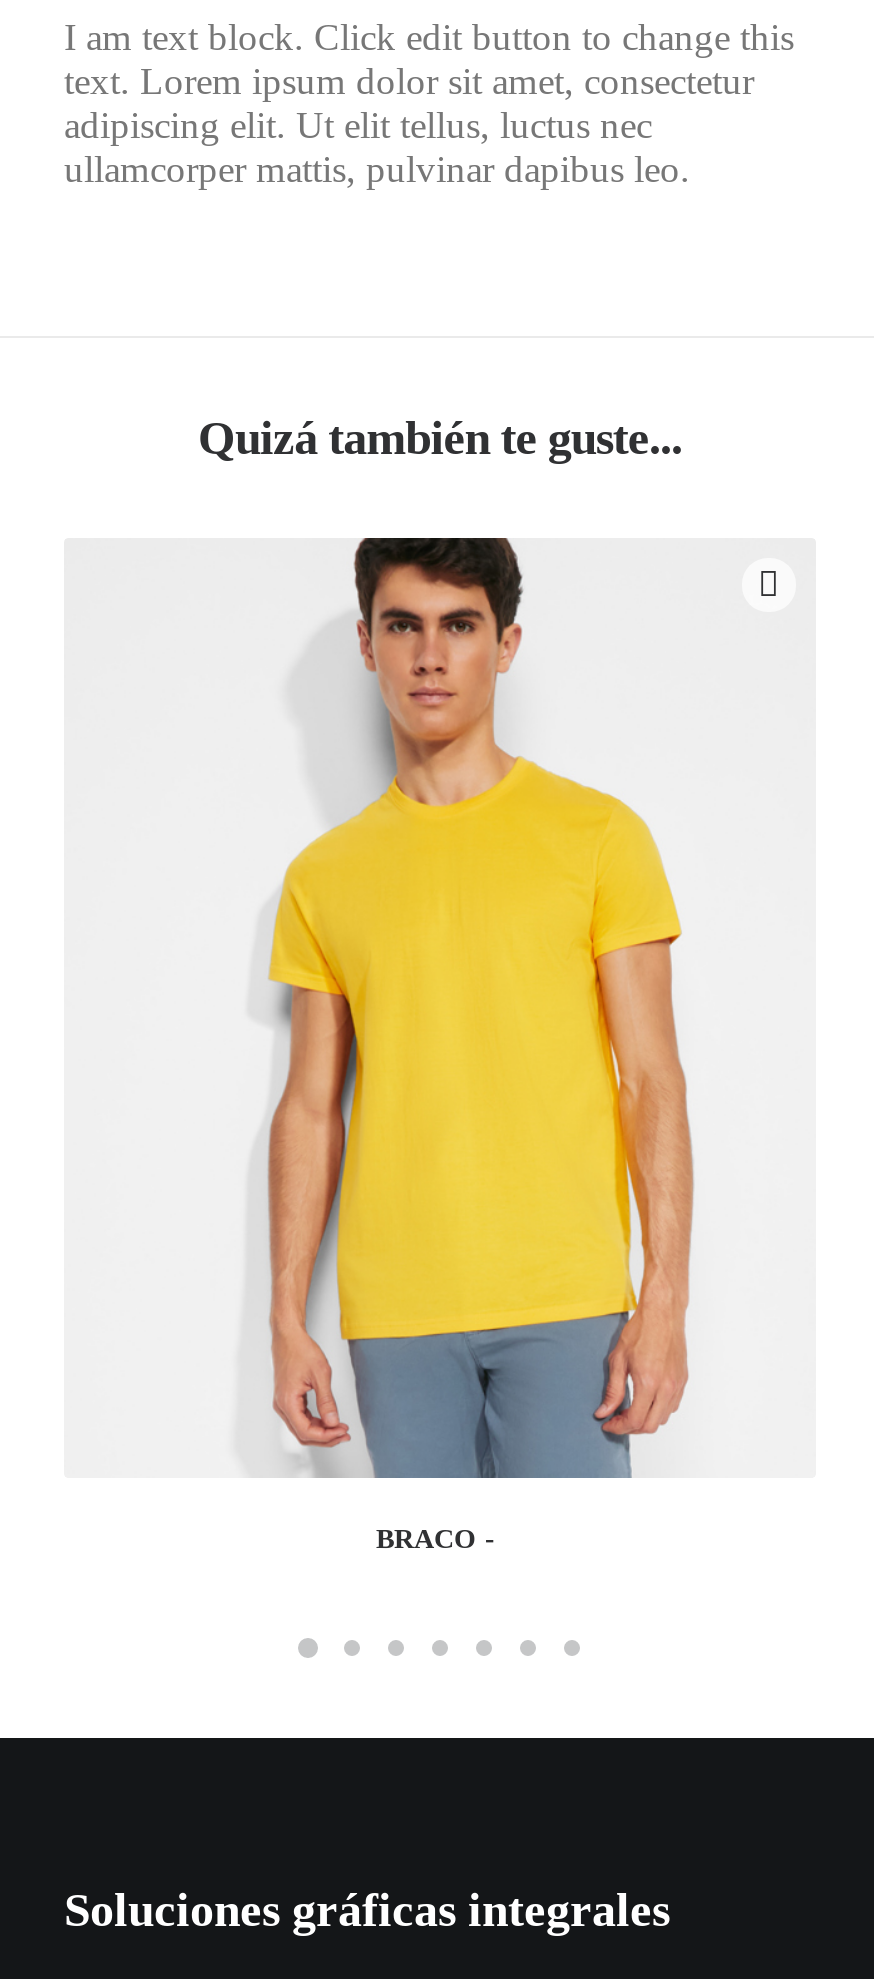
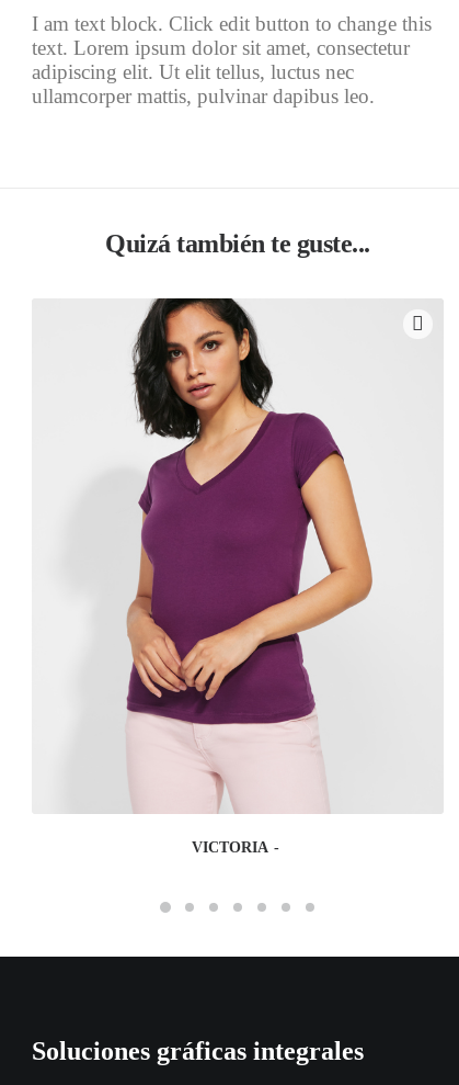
[236,536,694,1554] [image] | BRACO -> [125,297,376,856] [image] | VICTORIA

